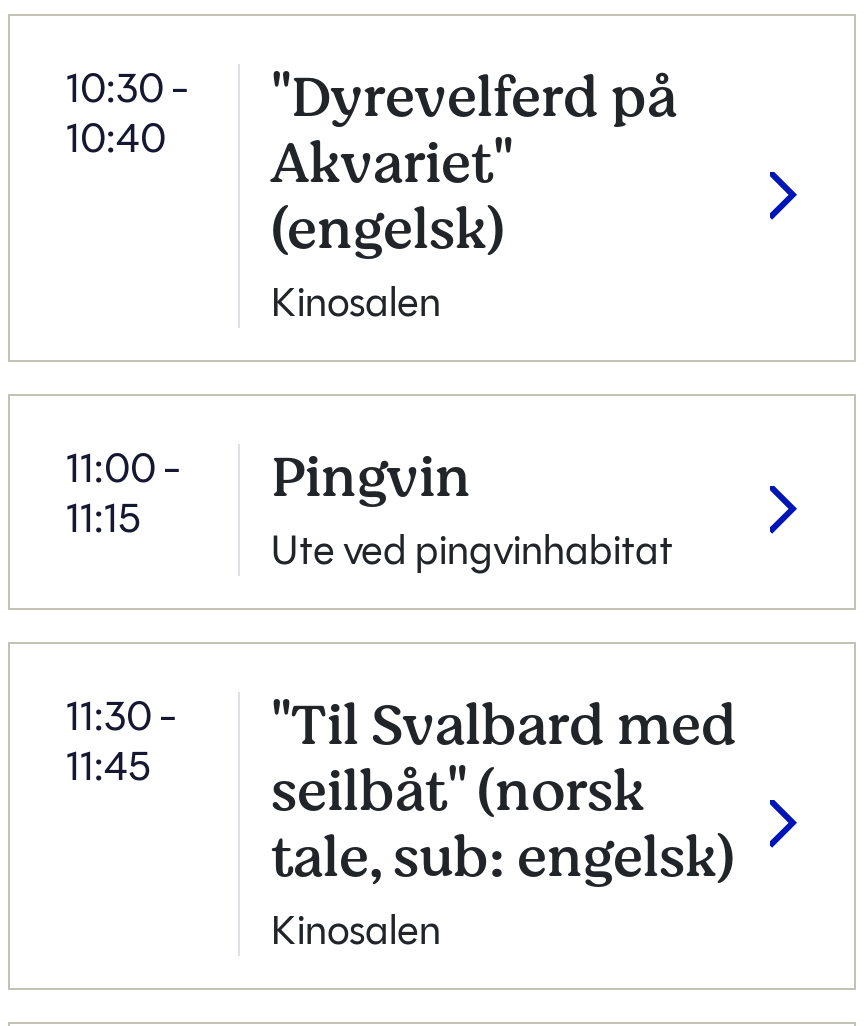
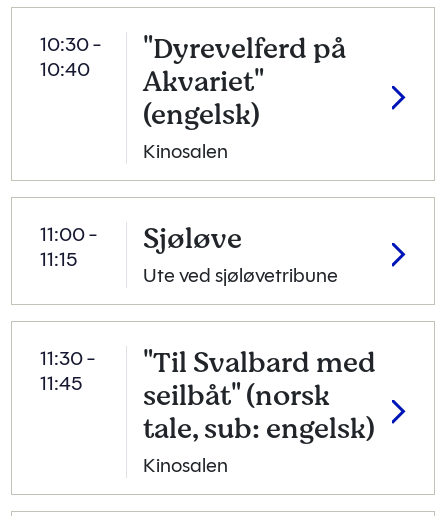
[271,435,673,575] Pingvin | Ute ved pingvinhabitat -> [142,217,337,287] Sjøløve | Ute ved sjøløvetribune

